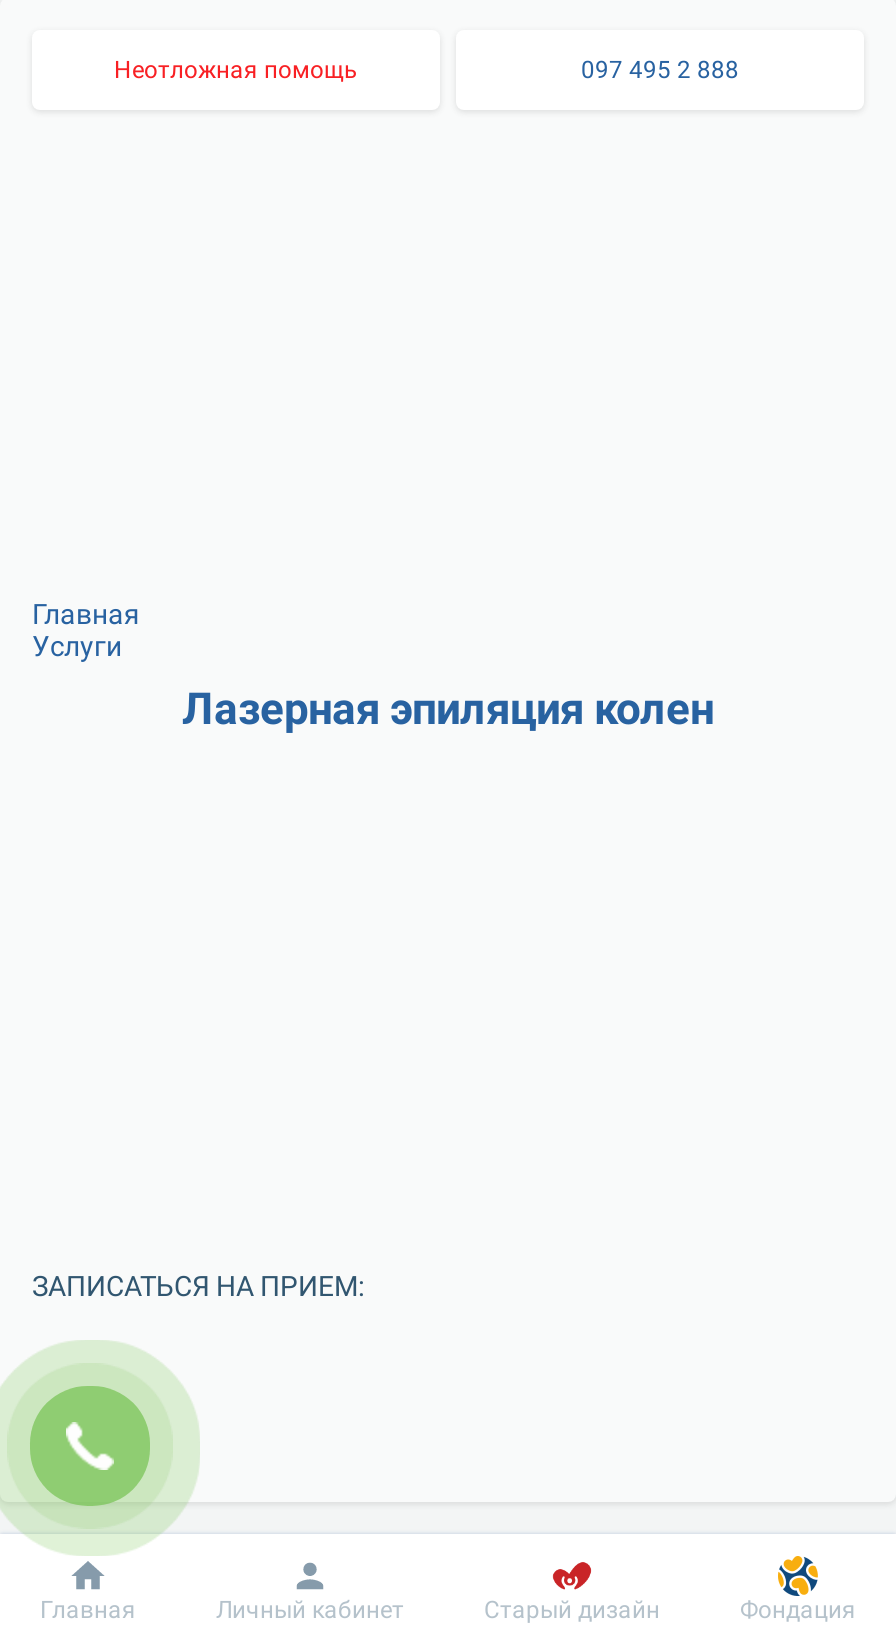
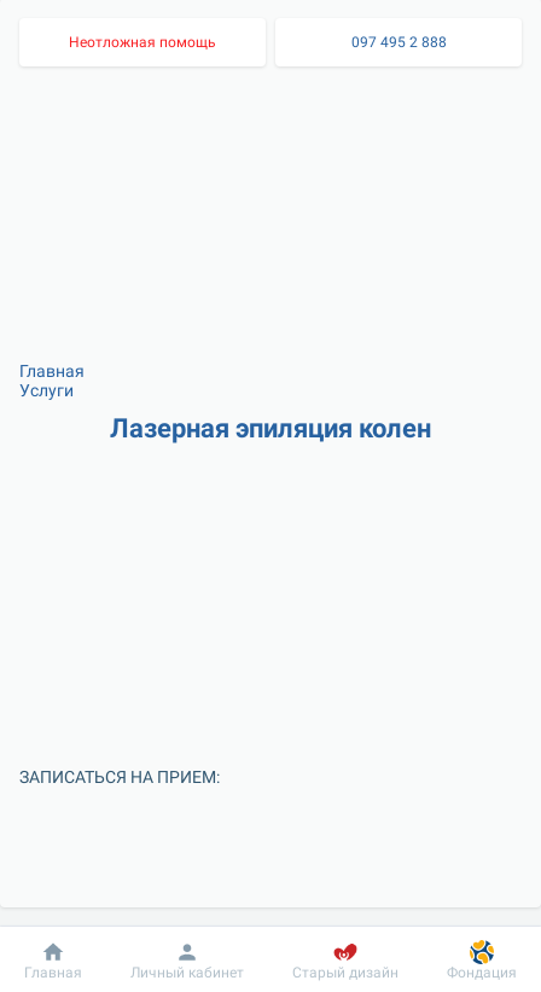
[6,1340,200,1556] [image] -> none

